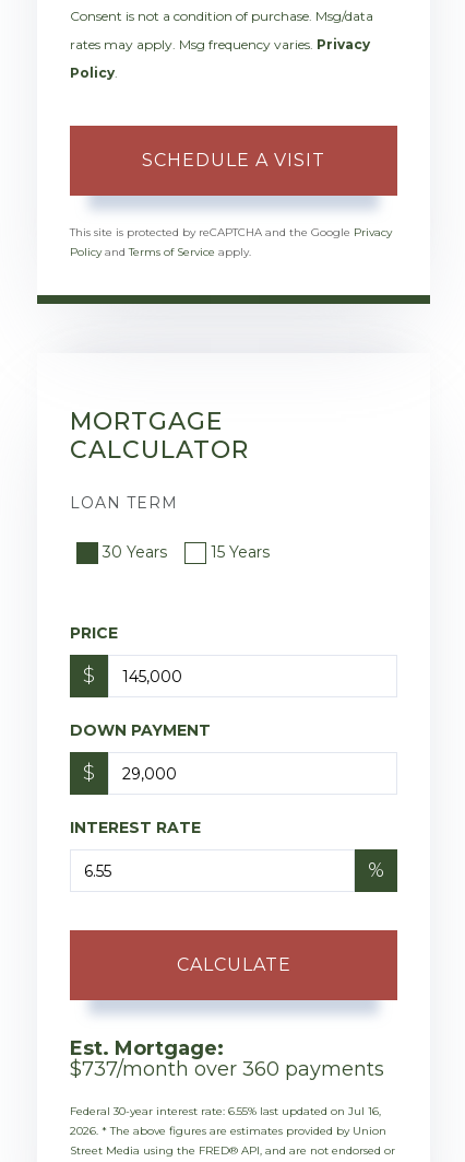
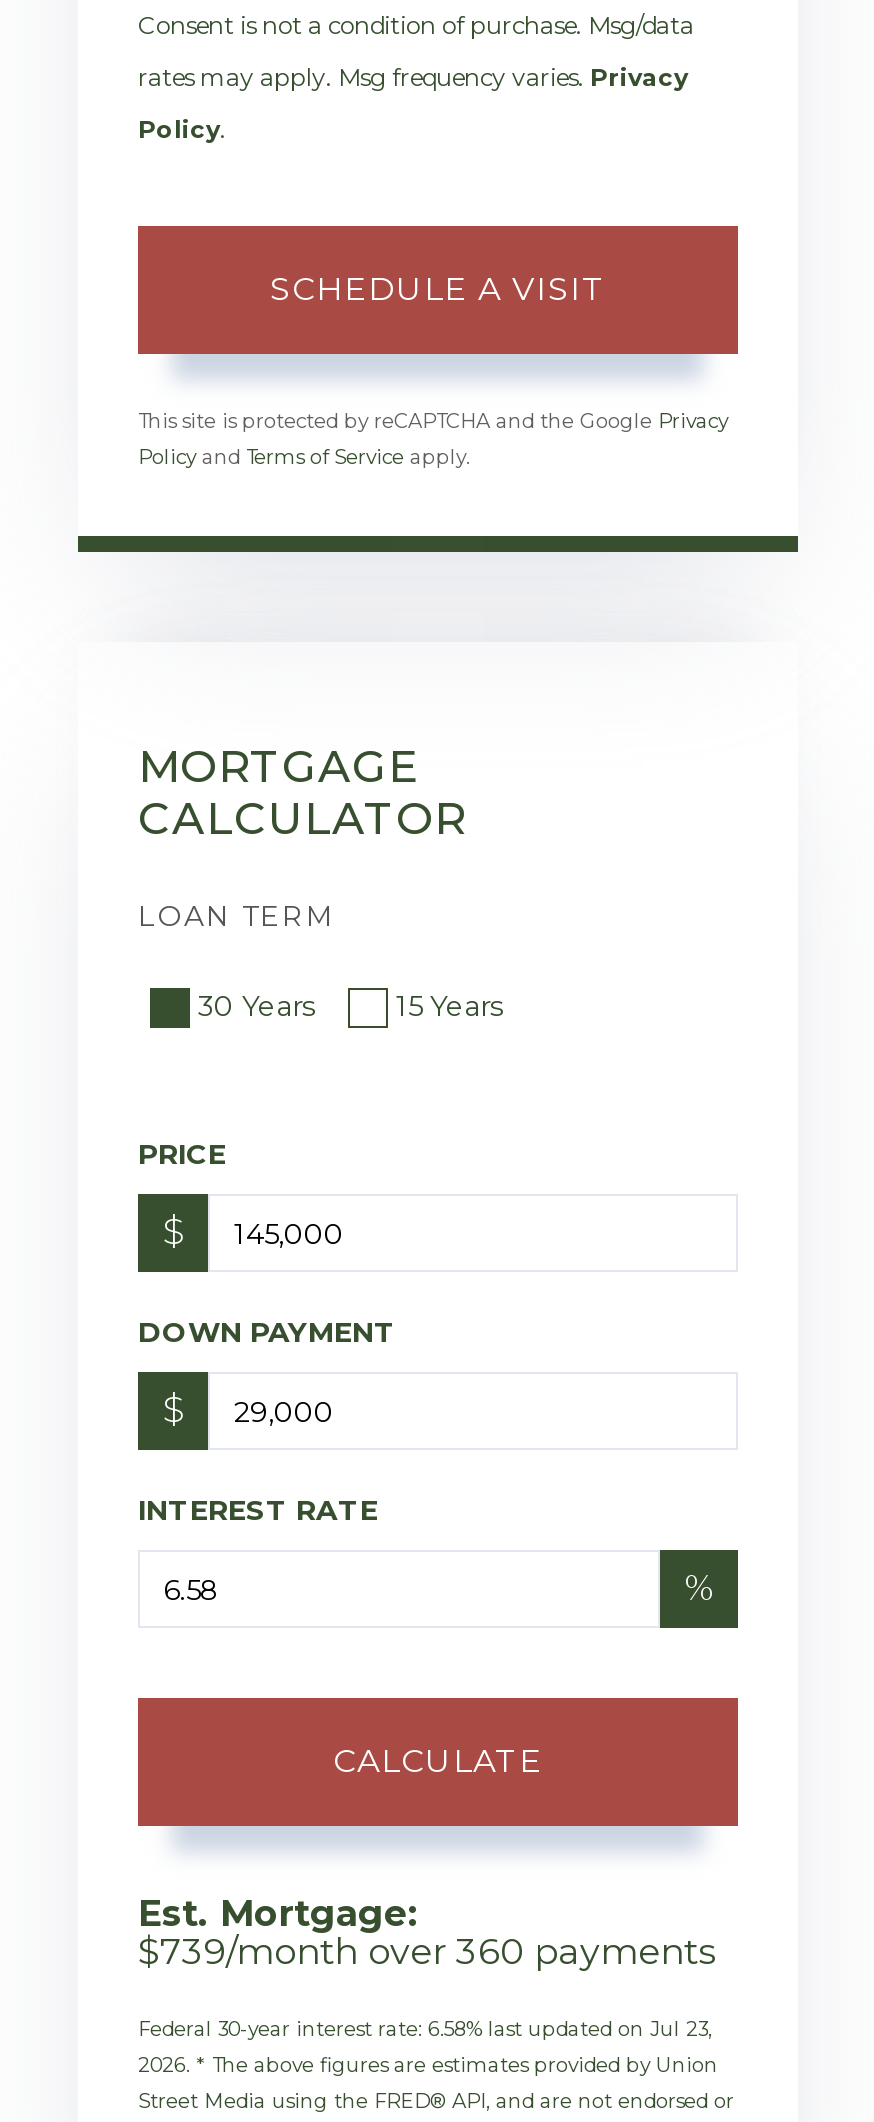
[70,1057,384,1081] $737/month over 360 payments -> [138,1930,716,1974] $739/month over 360 payments
[70,1104,381,1118] Federal 30-year interest rate: 6.55% last updated on Jul 16, -> [138,2016,712,2042] Federal 30-year interest rate: 6.58% last updated on Jul 23,

